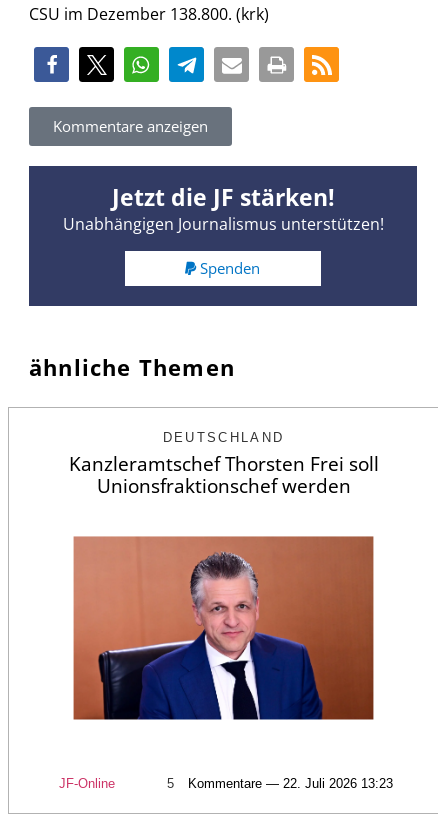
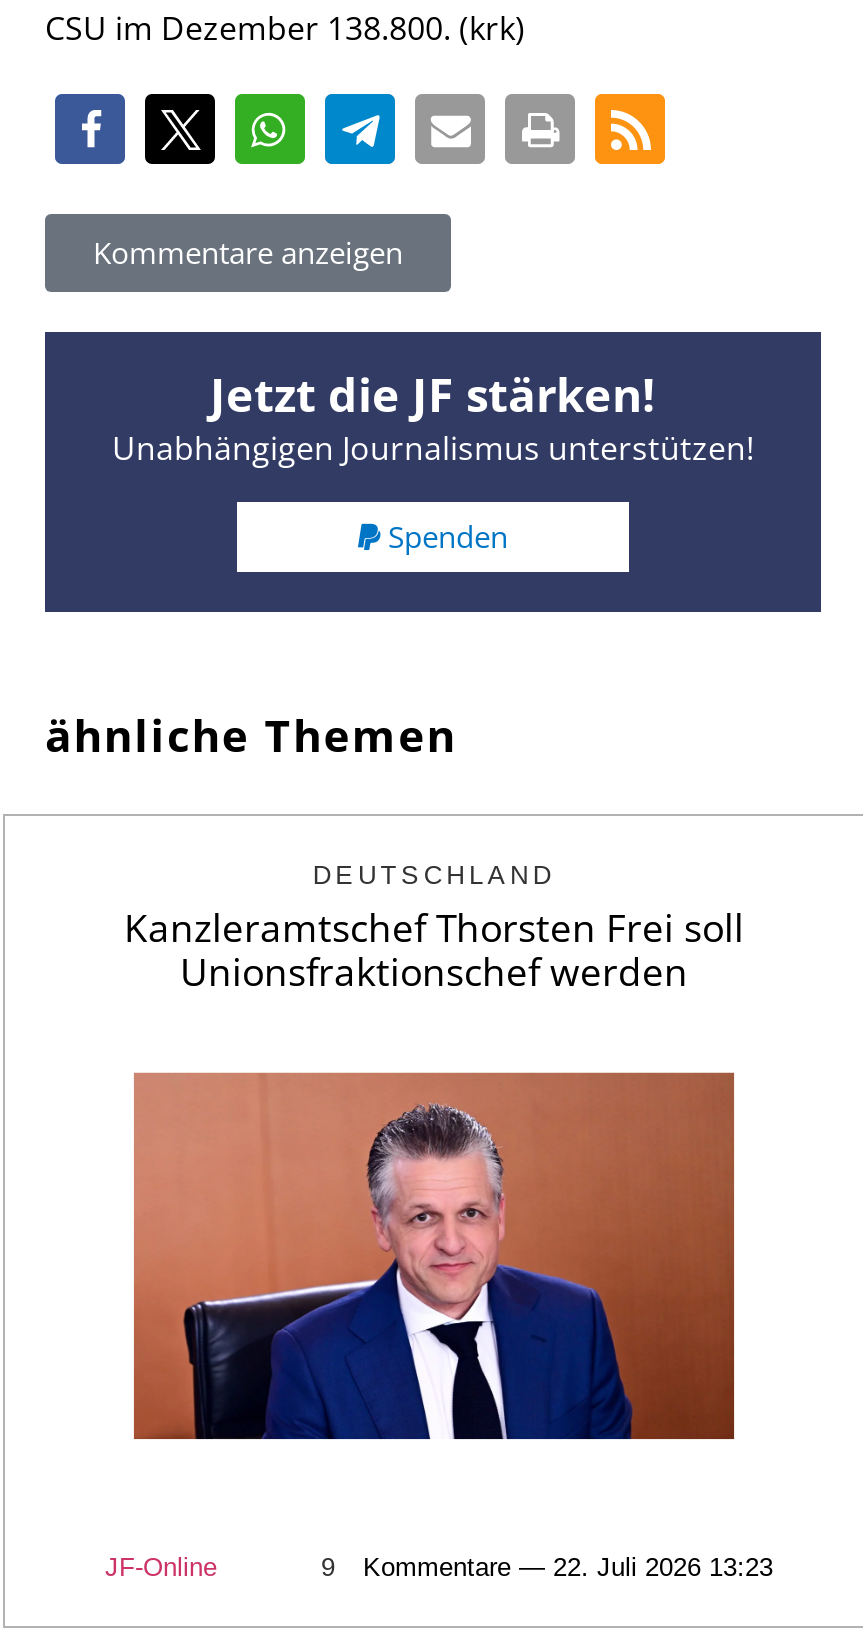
[163,775,393,790] 5 Kommentare — 22. Juli 2026 13:23 -> [313,1551,773,1581] 9 Kommentare — 22. Juli 2026 13:23

